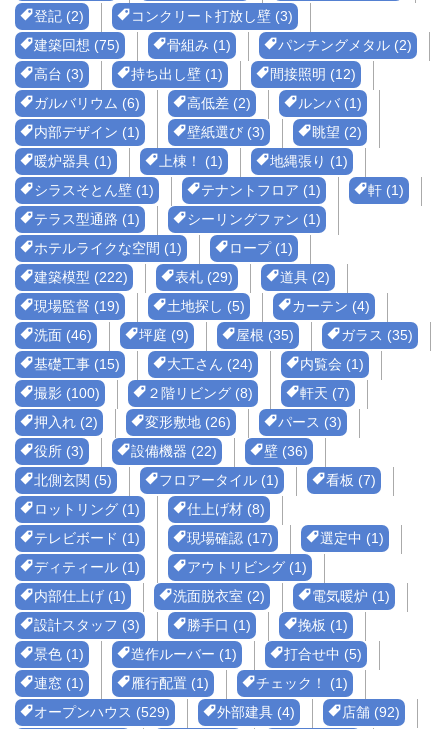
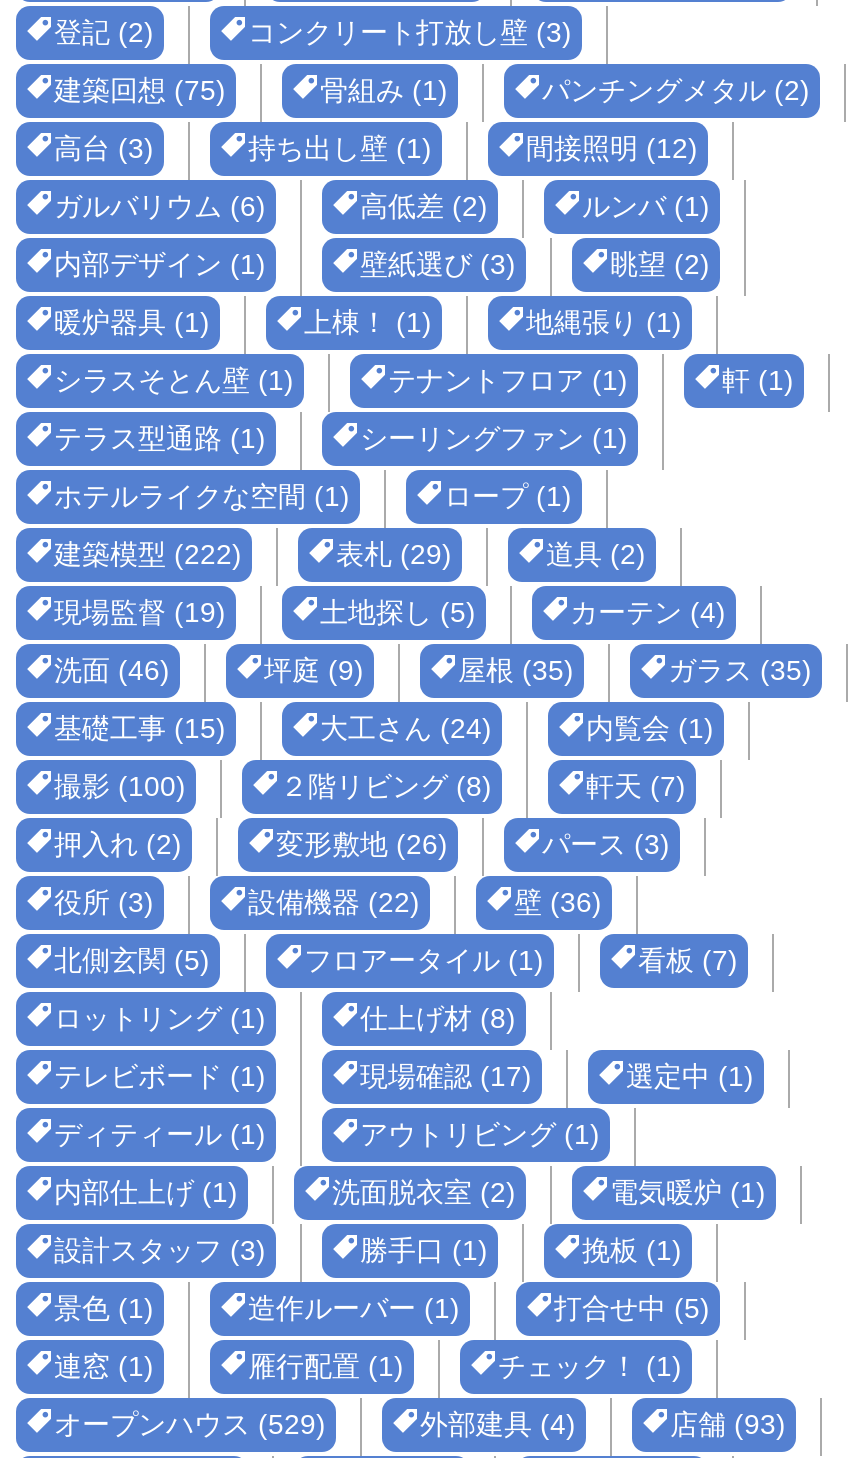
[342,704,400,720] 店舗 (92) -> [670,1408,786,1440] 店舗 (93)

